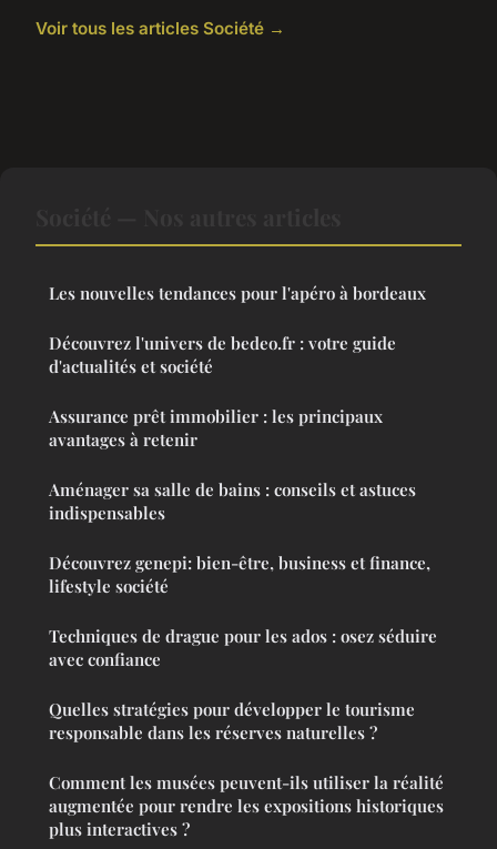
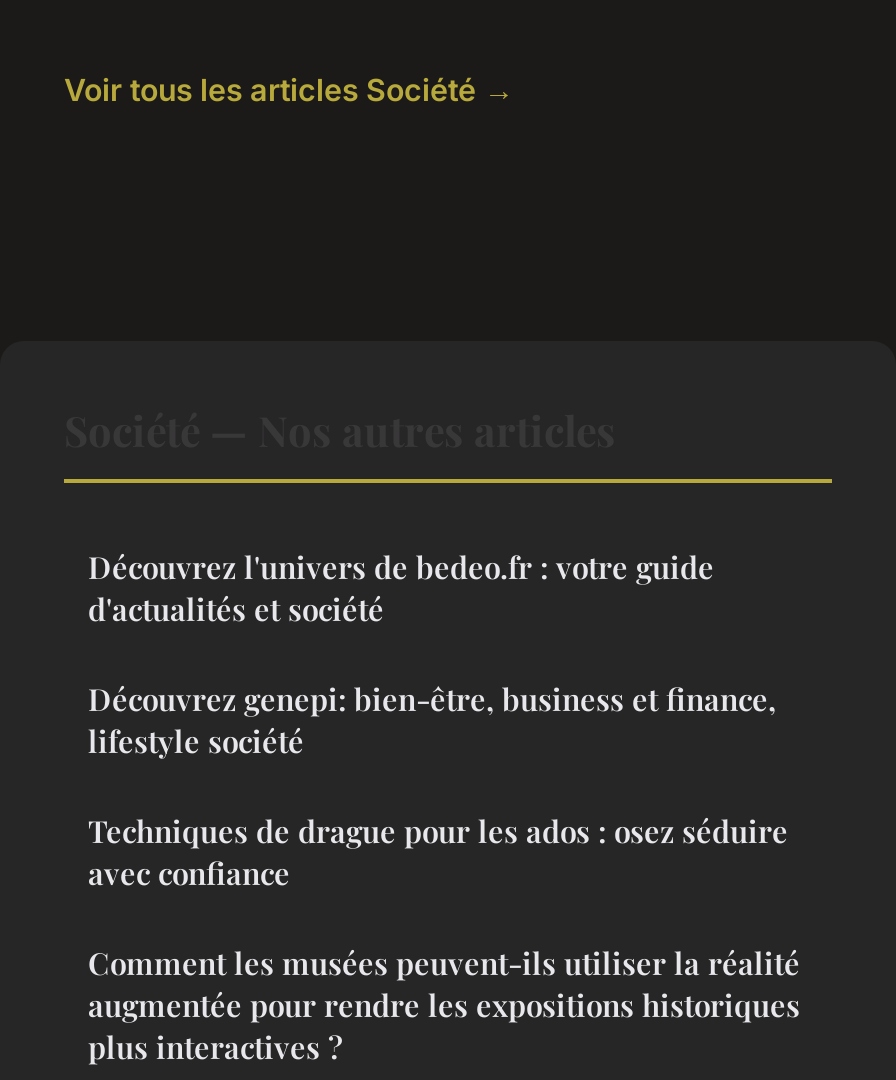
[49,281,426,304] Les nouvelles tendances pour l'apéro à bordeaux -> none
[49,405,416,523] Assurance prêt immobilier : les principaux | avantages à retenir | Aménager sa salle de bains : conseils et astuces | indispensables -> none
[49,698,415,743] Quelles stratégies pour développer le tourisme | responsable dans les réserves naturelles ? -> none

